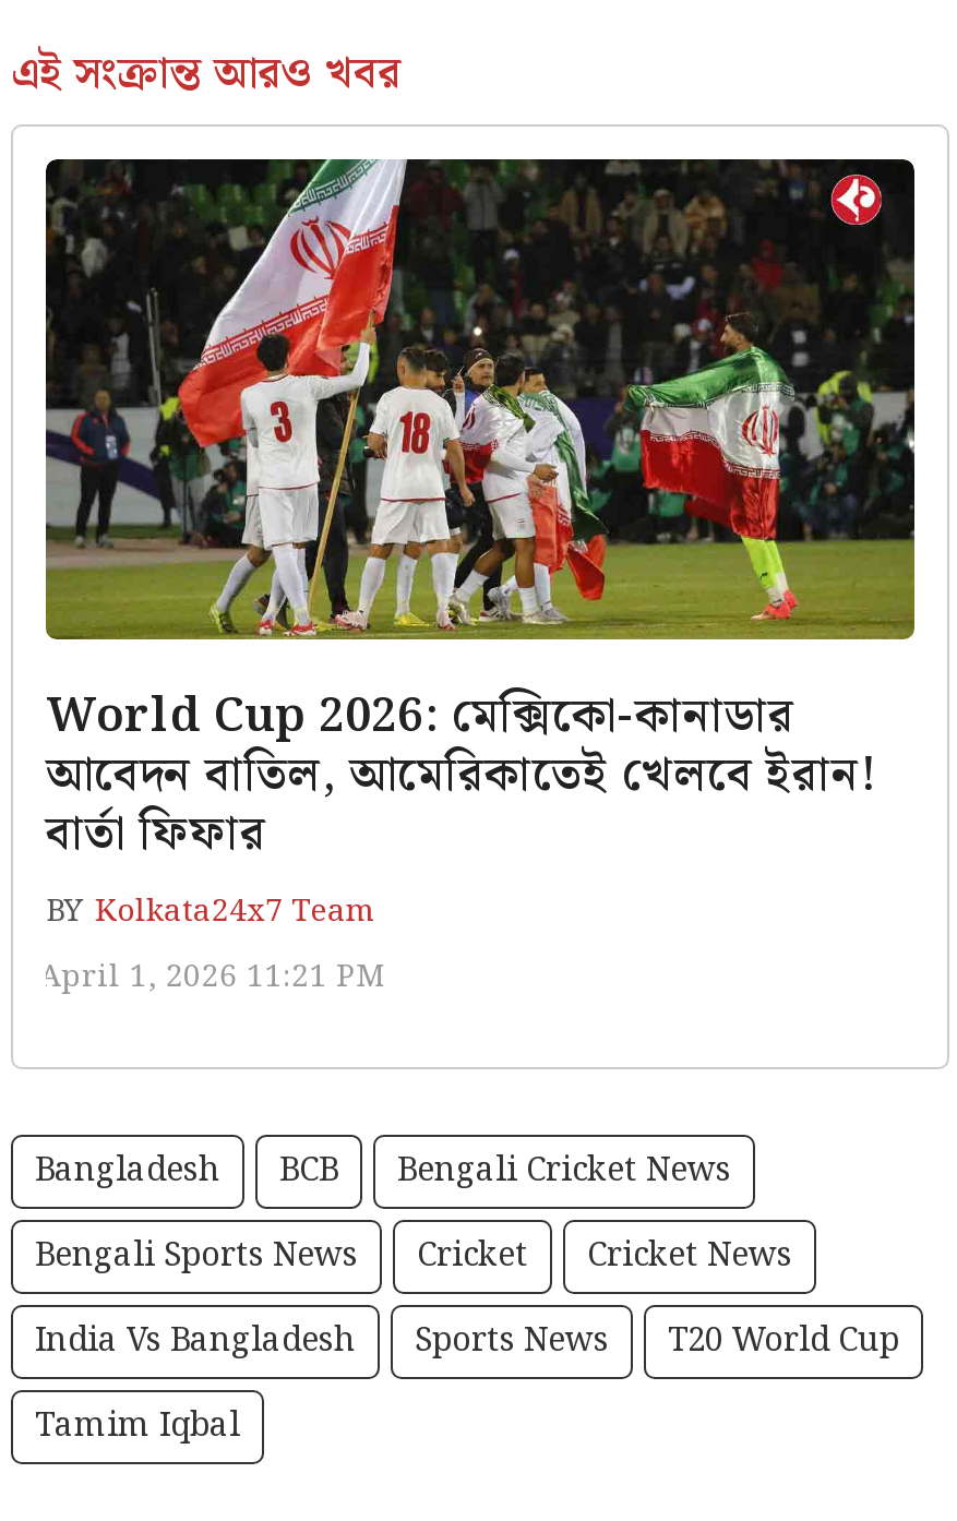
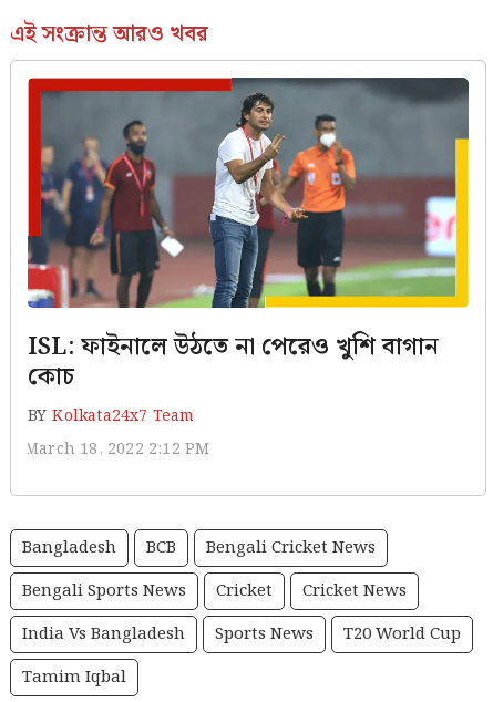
[44,157,917,873] [image] | World Cup 2026: মেক্সিকো-কানাডার | আবেদন বাতিল, আমেরিকাতেই খেলবে ইরান! | বার্তা ফিফার -> [27,76,470,397] [image] | ISL: ফাইনালে উঠতে না পেরেও খুশি বাগান | কোচ
[39,954,385,1002] April 1, 2026 11:21 PM -> [24,438,210,462] March 18, 2022 2:12 PM

